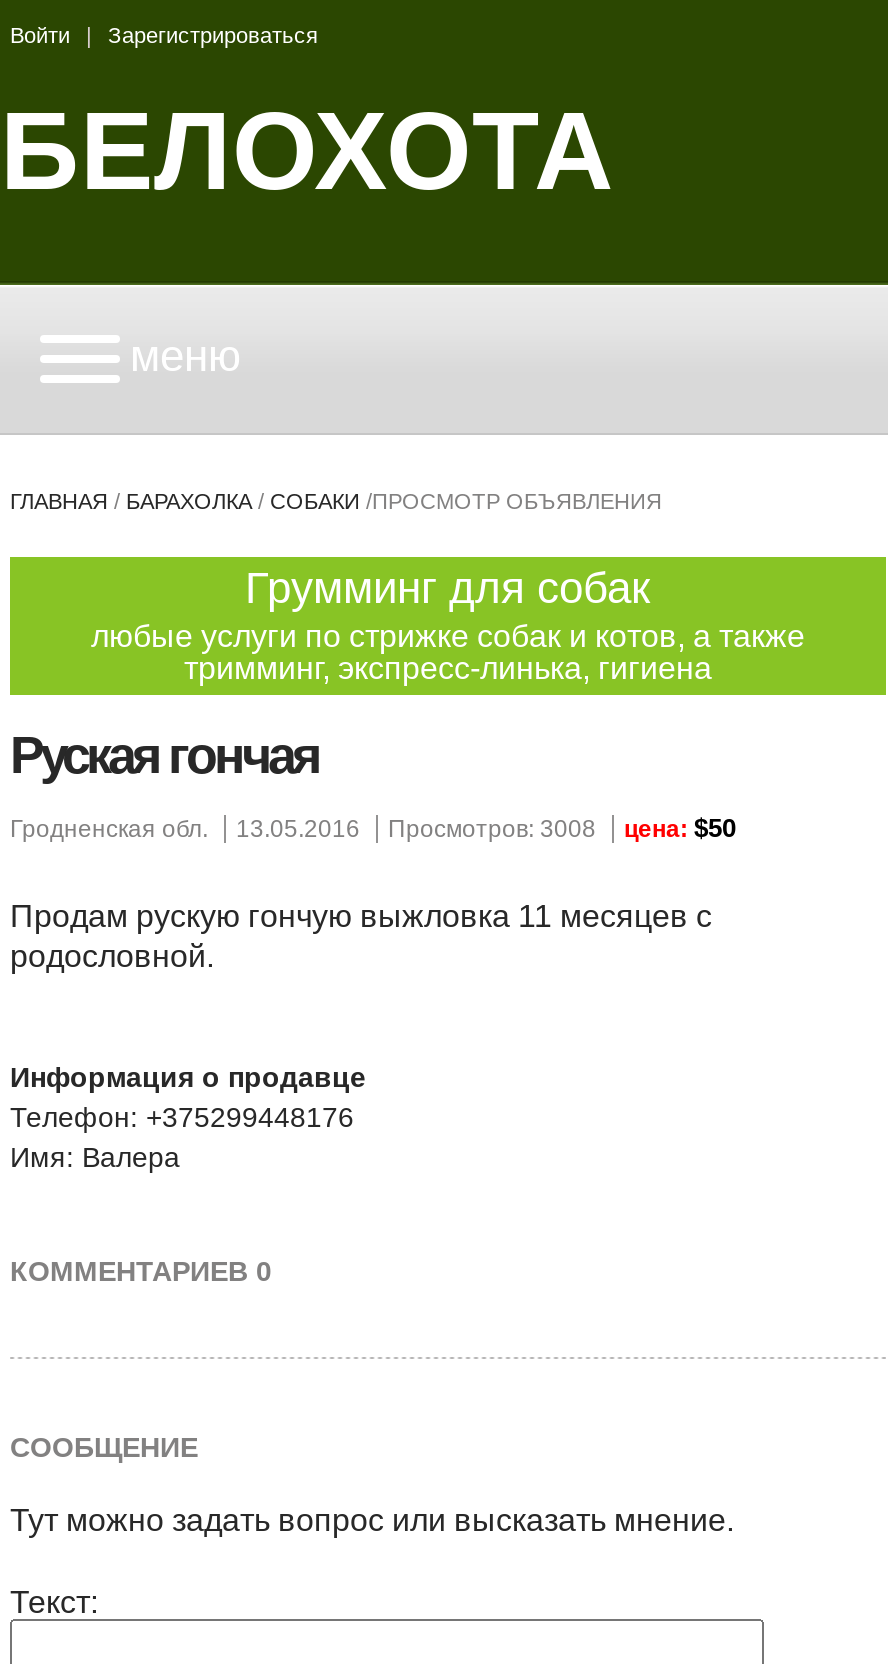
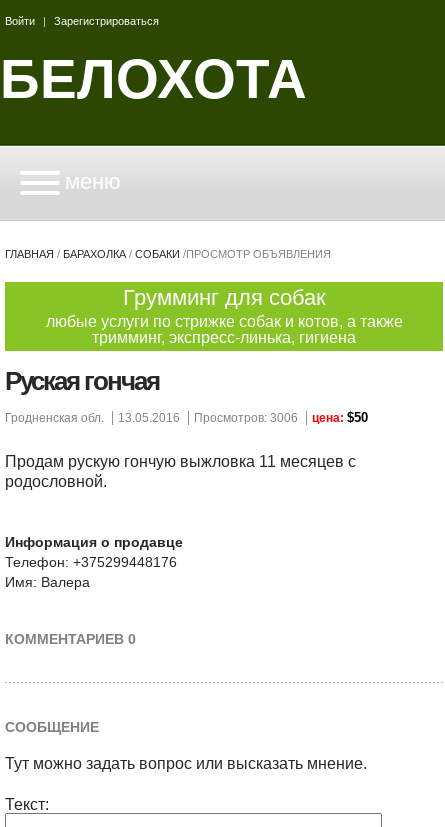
[10,813,736,843] Гродненская обл. 13.05.2016 Просмотров: 3008 цена: $50 -> [5,410,368,425] Гродненская обл. 13.05.2016 Просмотров: 3006 цена: $50

